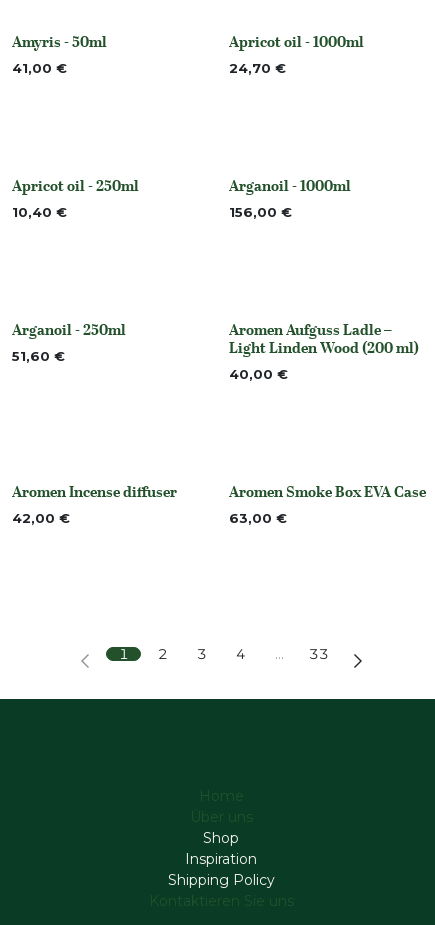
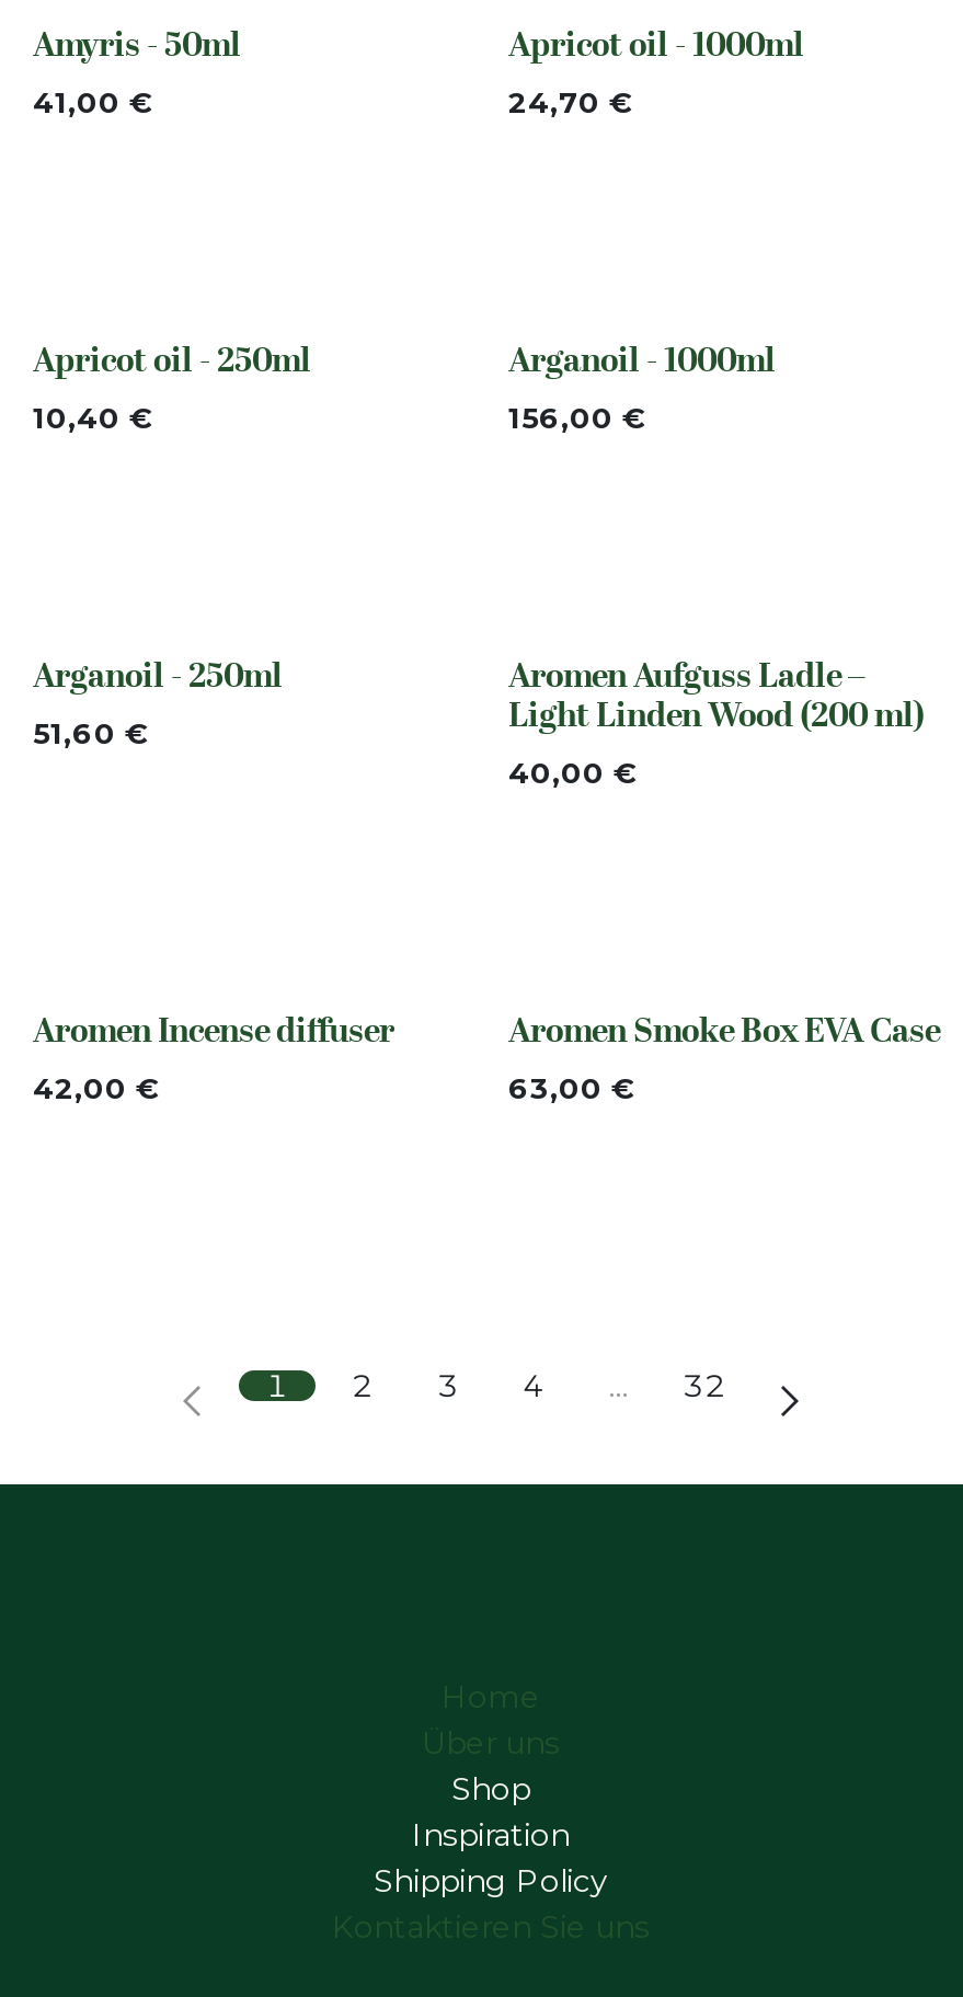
[308,645,328,663] 33 -> [683,1366,726,1405] 32

